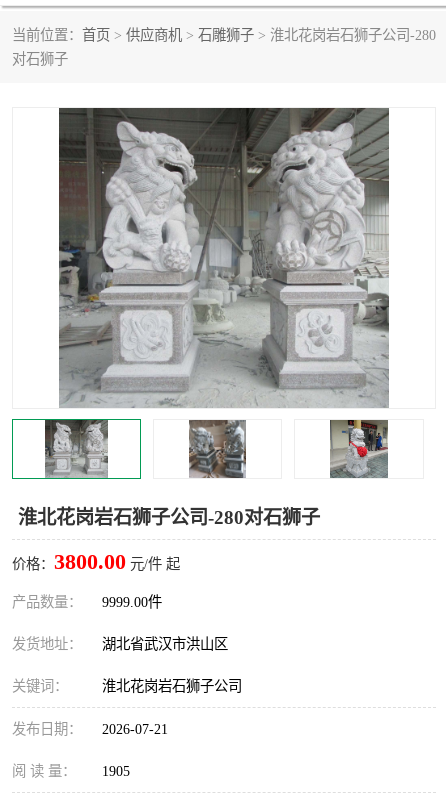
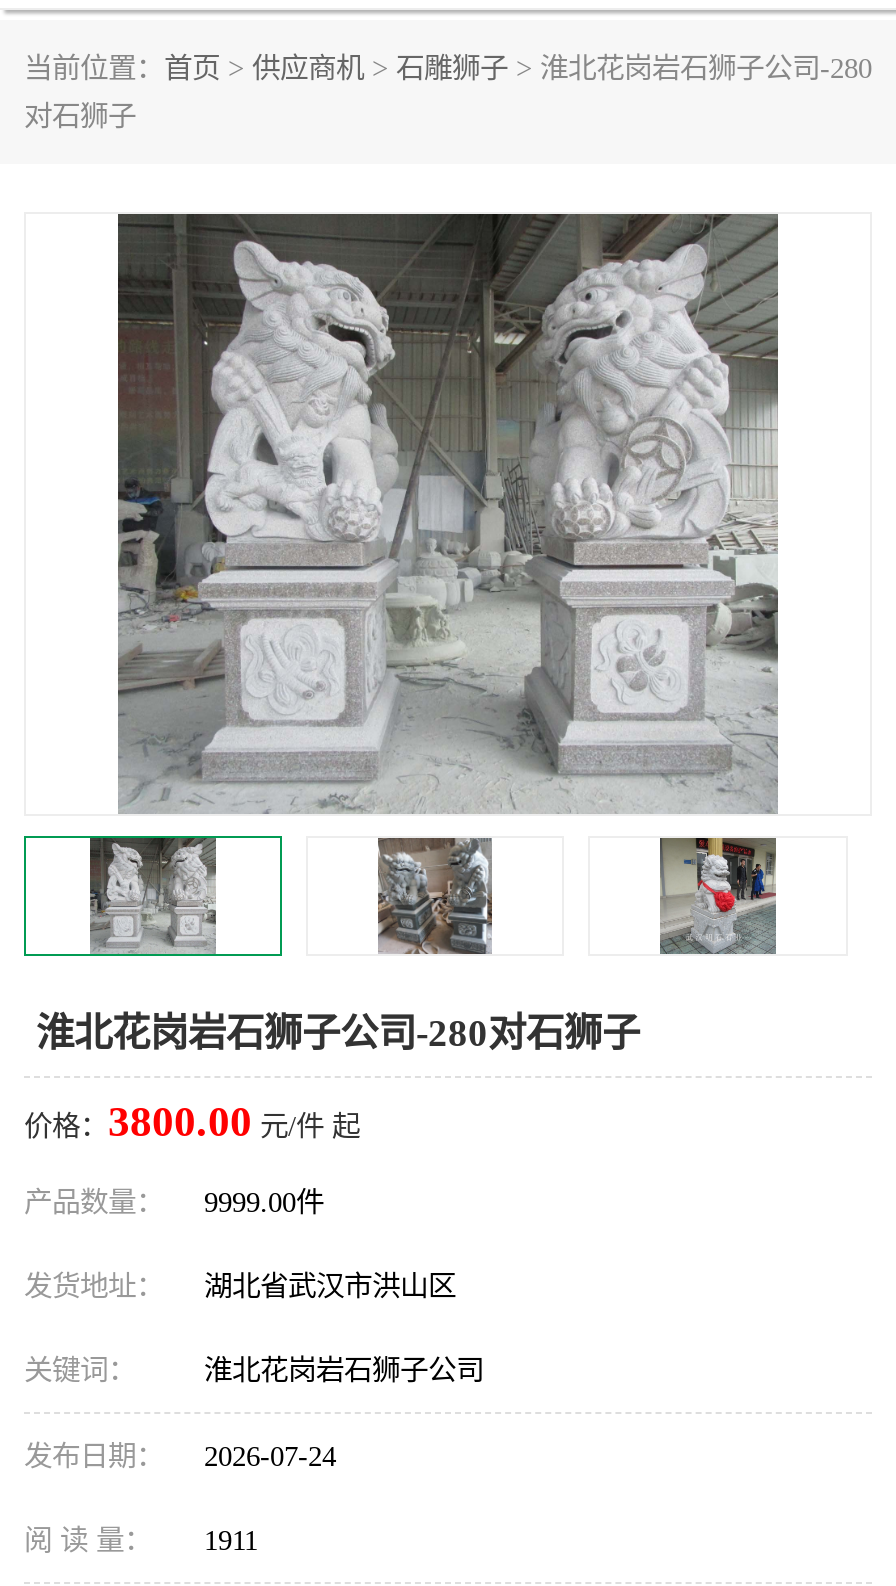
[12,721,168,737] 发布日期： 2026-07-21 -> [24,1440,336,1472] 发布日期： 2026-07-24
[12,763,130,779] 阅 读 量： 1905 -> [24,1524,258,1556] 阅 读 量： 1911

